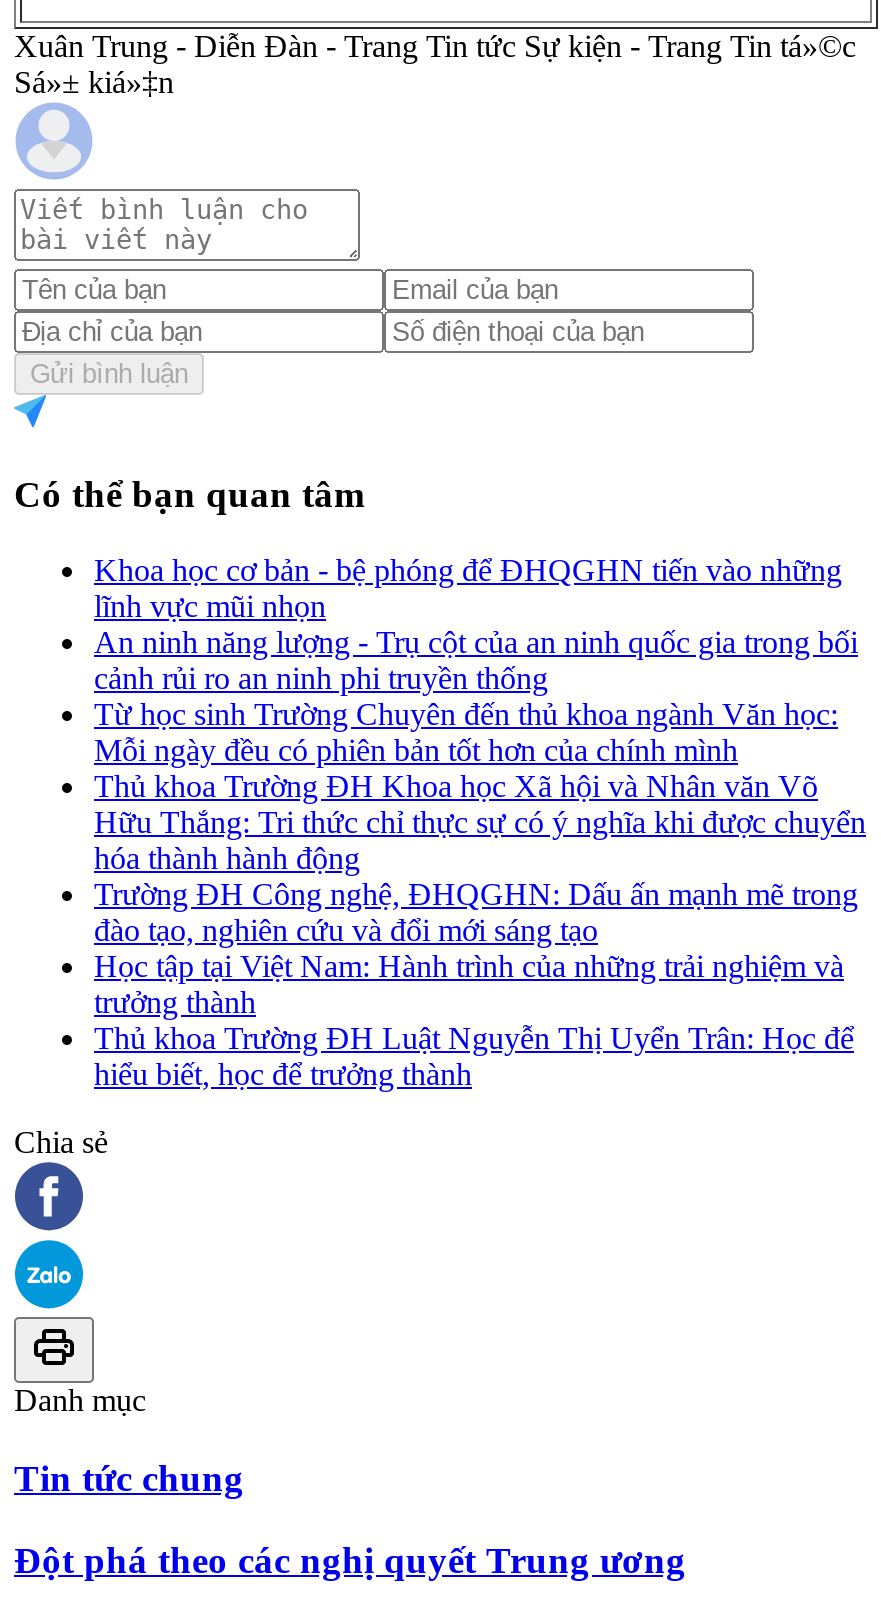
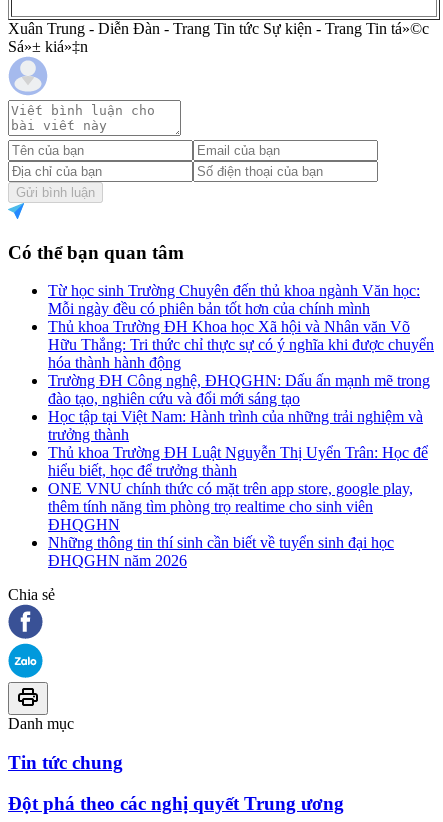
[94,553,858,695] Khoa học cơ bản - bệ phóng để ĐHQGHN tiến vào những | lĩnh vực mũi nhọn | An ninh năng lượng - Trụ cột của an ninh quốc gia trong bối | cảnh rủi ro an ninh phi truyền thống -> none
moved [94,697,866,1091] -> [48,282,434,479]: Từ học sinh Trường Chuyên đến thủ khoa ngành Văn học: | Mỗi ngày đều có phiên bản tốt hơn của chính mình | Thủ khoa Trường ĐH Khoa học Xã hội và Nhân văn Võ | ... | Thủ khoa Trường ĐH Luật Nguyễn Thị Uyển Trân: Học để | hiểu biết, học để trưởng thành
none -> [48,480,413,569] ONE VNU chính thức có mặt trên app store, google play, | thêm tính năng tìm phòng trọ realtime cho sinh viên | ĐHQGHN | Những thông tin thí sinh cần biết về tuyển sinh đại học | ĐHQGHN năm 2026

